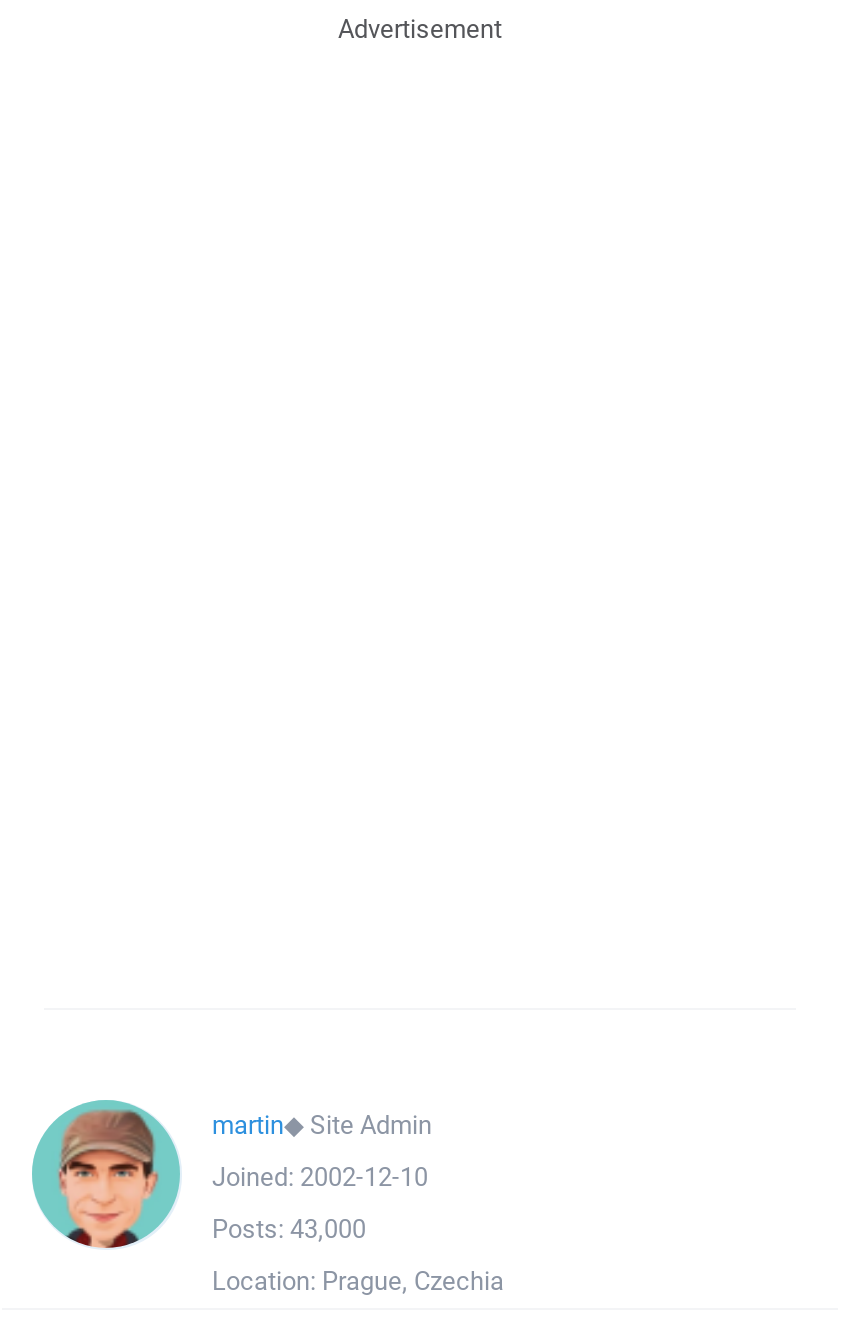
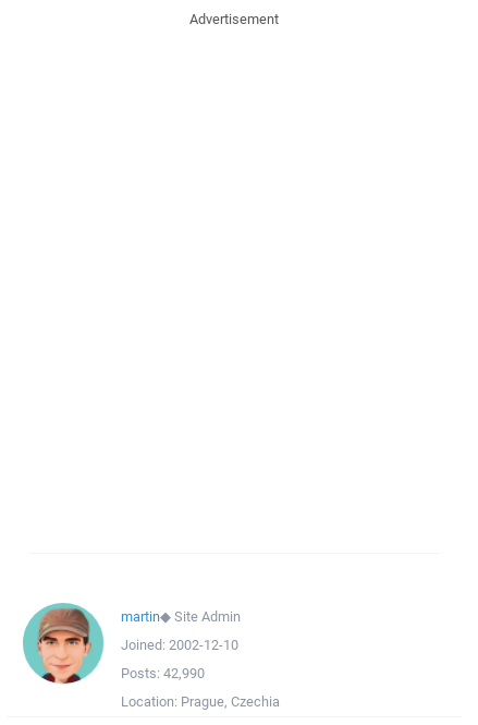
[212,1212,366,1246] Posts: 43,000 -> [121,664,205,682] Posts: 42,990

